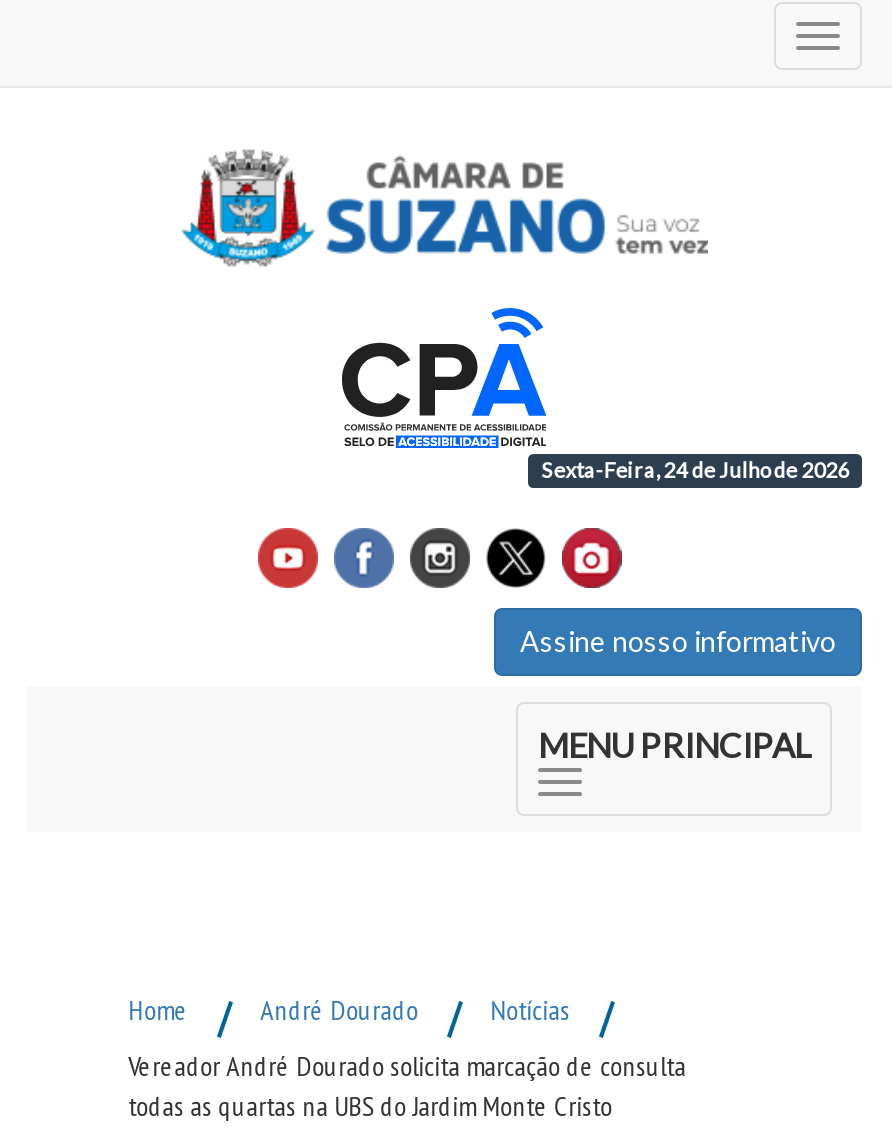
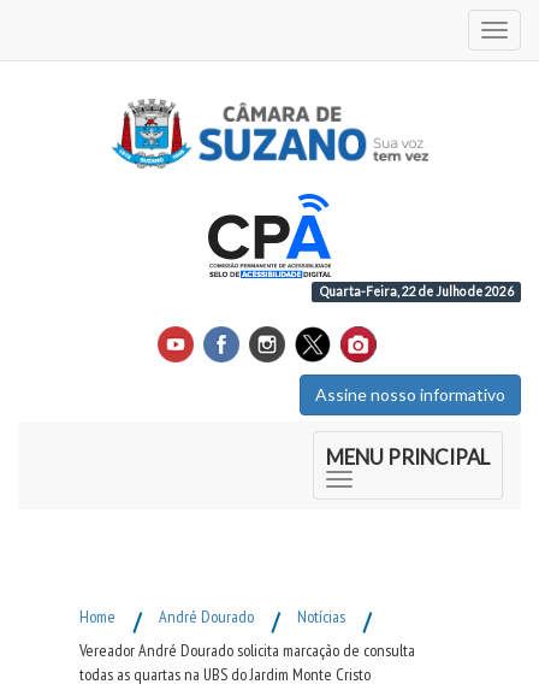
[541,458,849,482] Sexta-Feira, 24 de Julho de 2026 -> [320,284,513,299] Quarta-Feira, 22 de Julho de 2026

